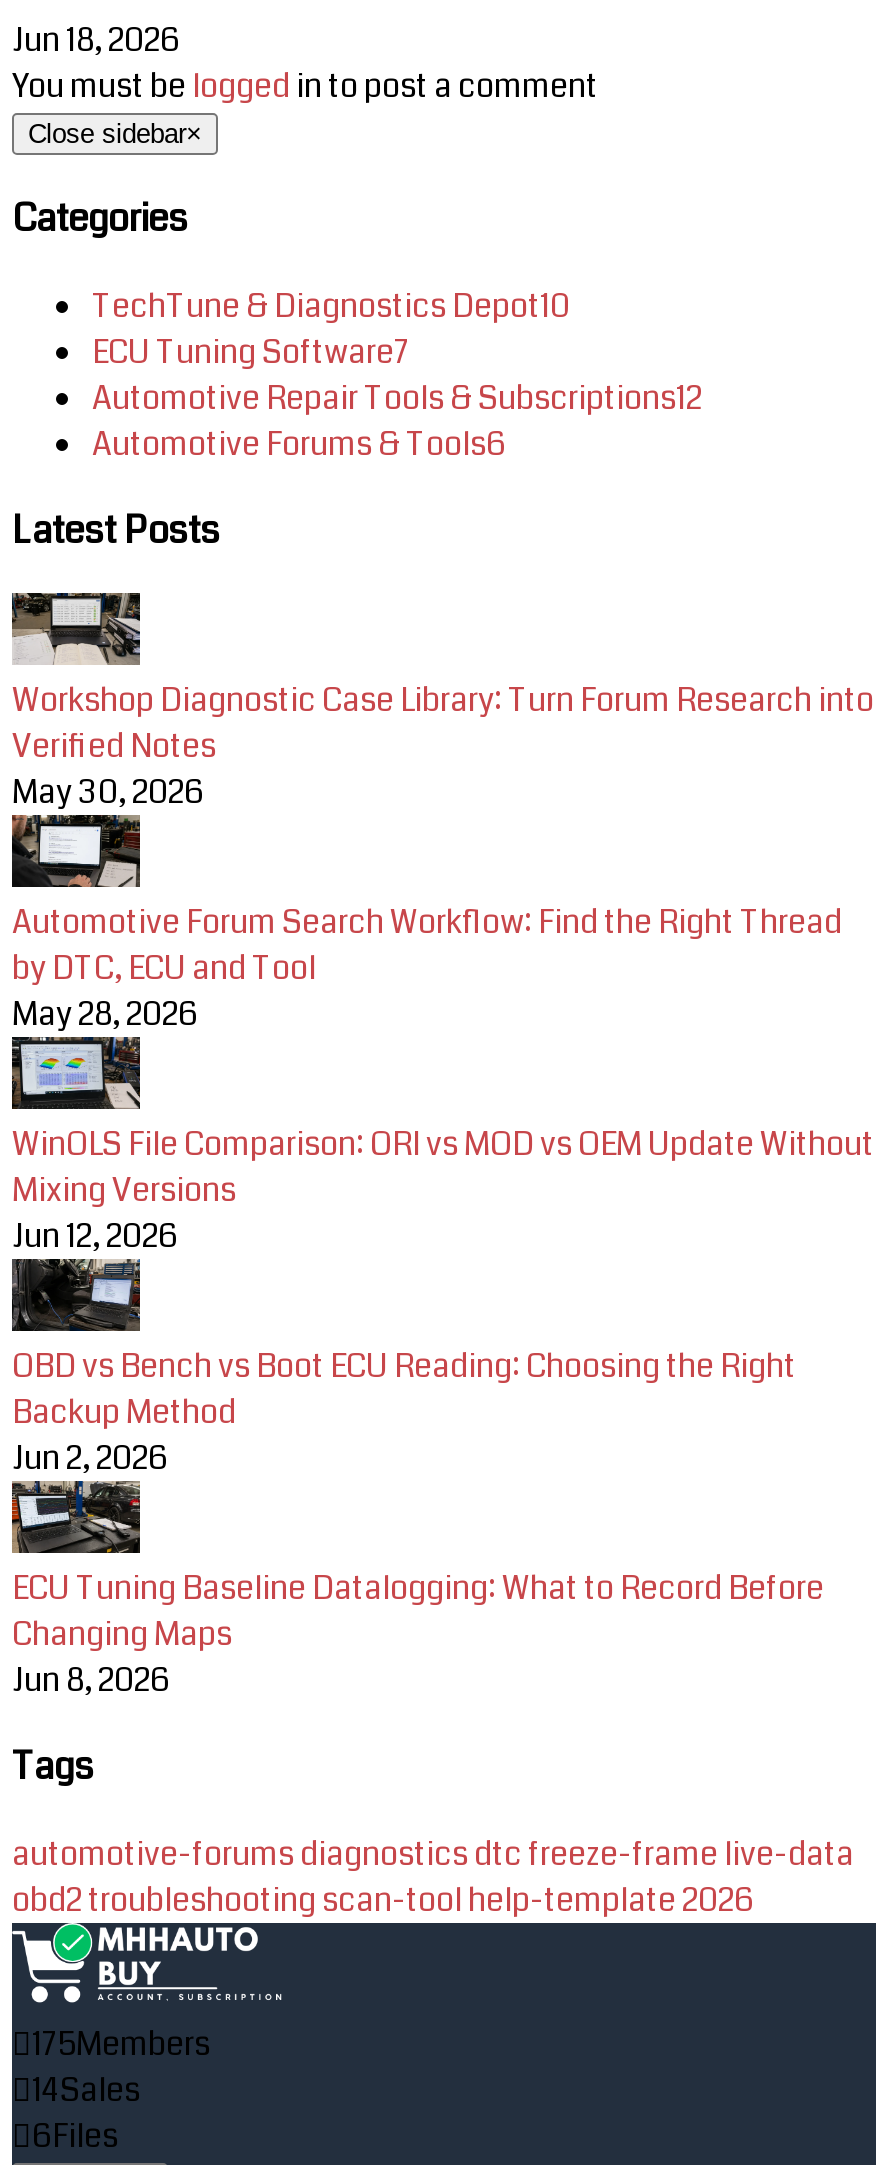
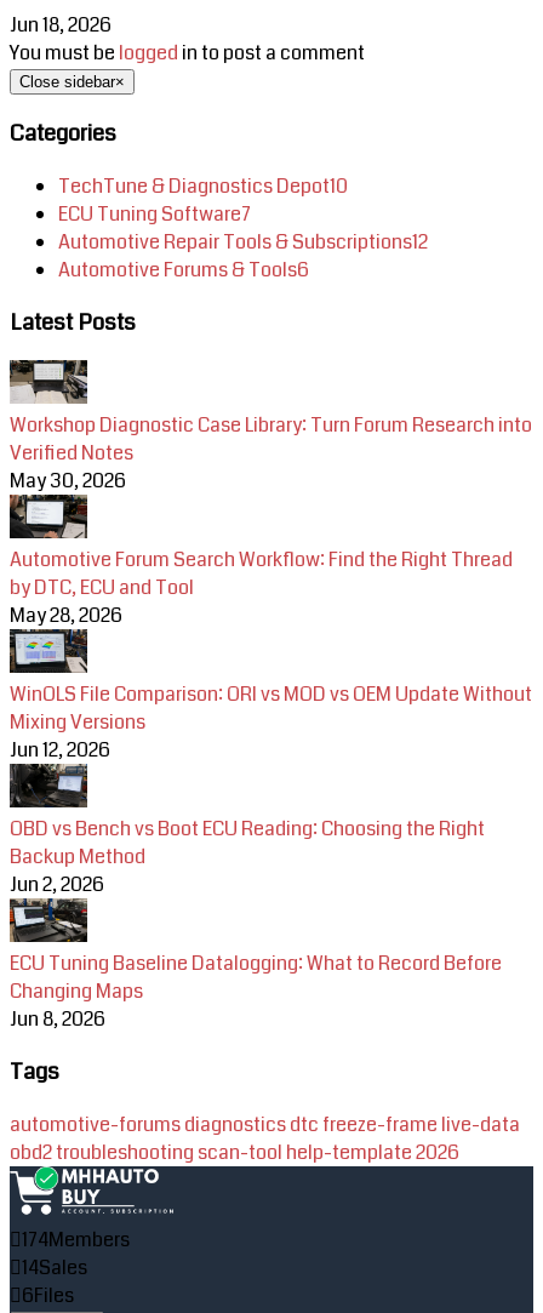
[32,2020,210,2066] 175Members -> [22,1225,130,1253] 174Members

